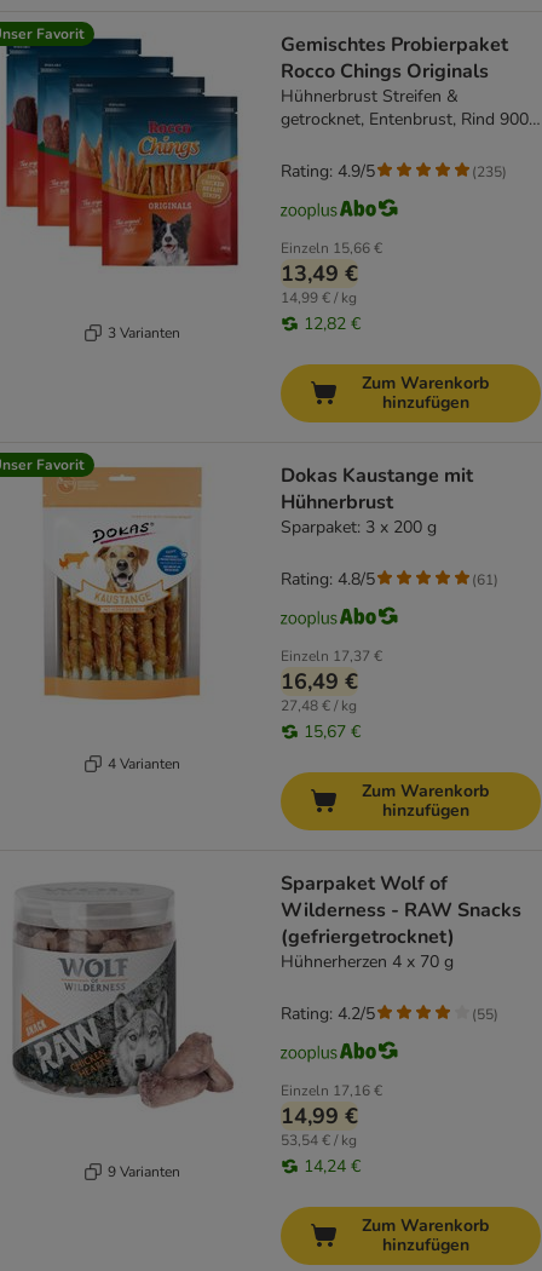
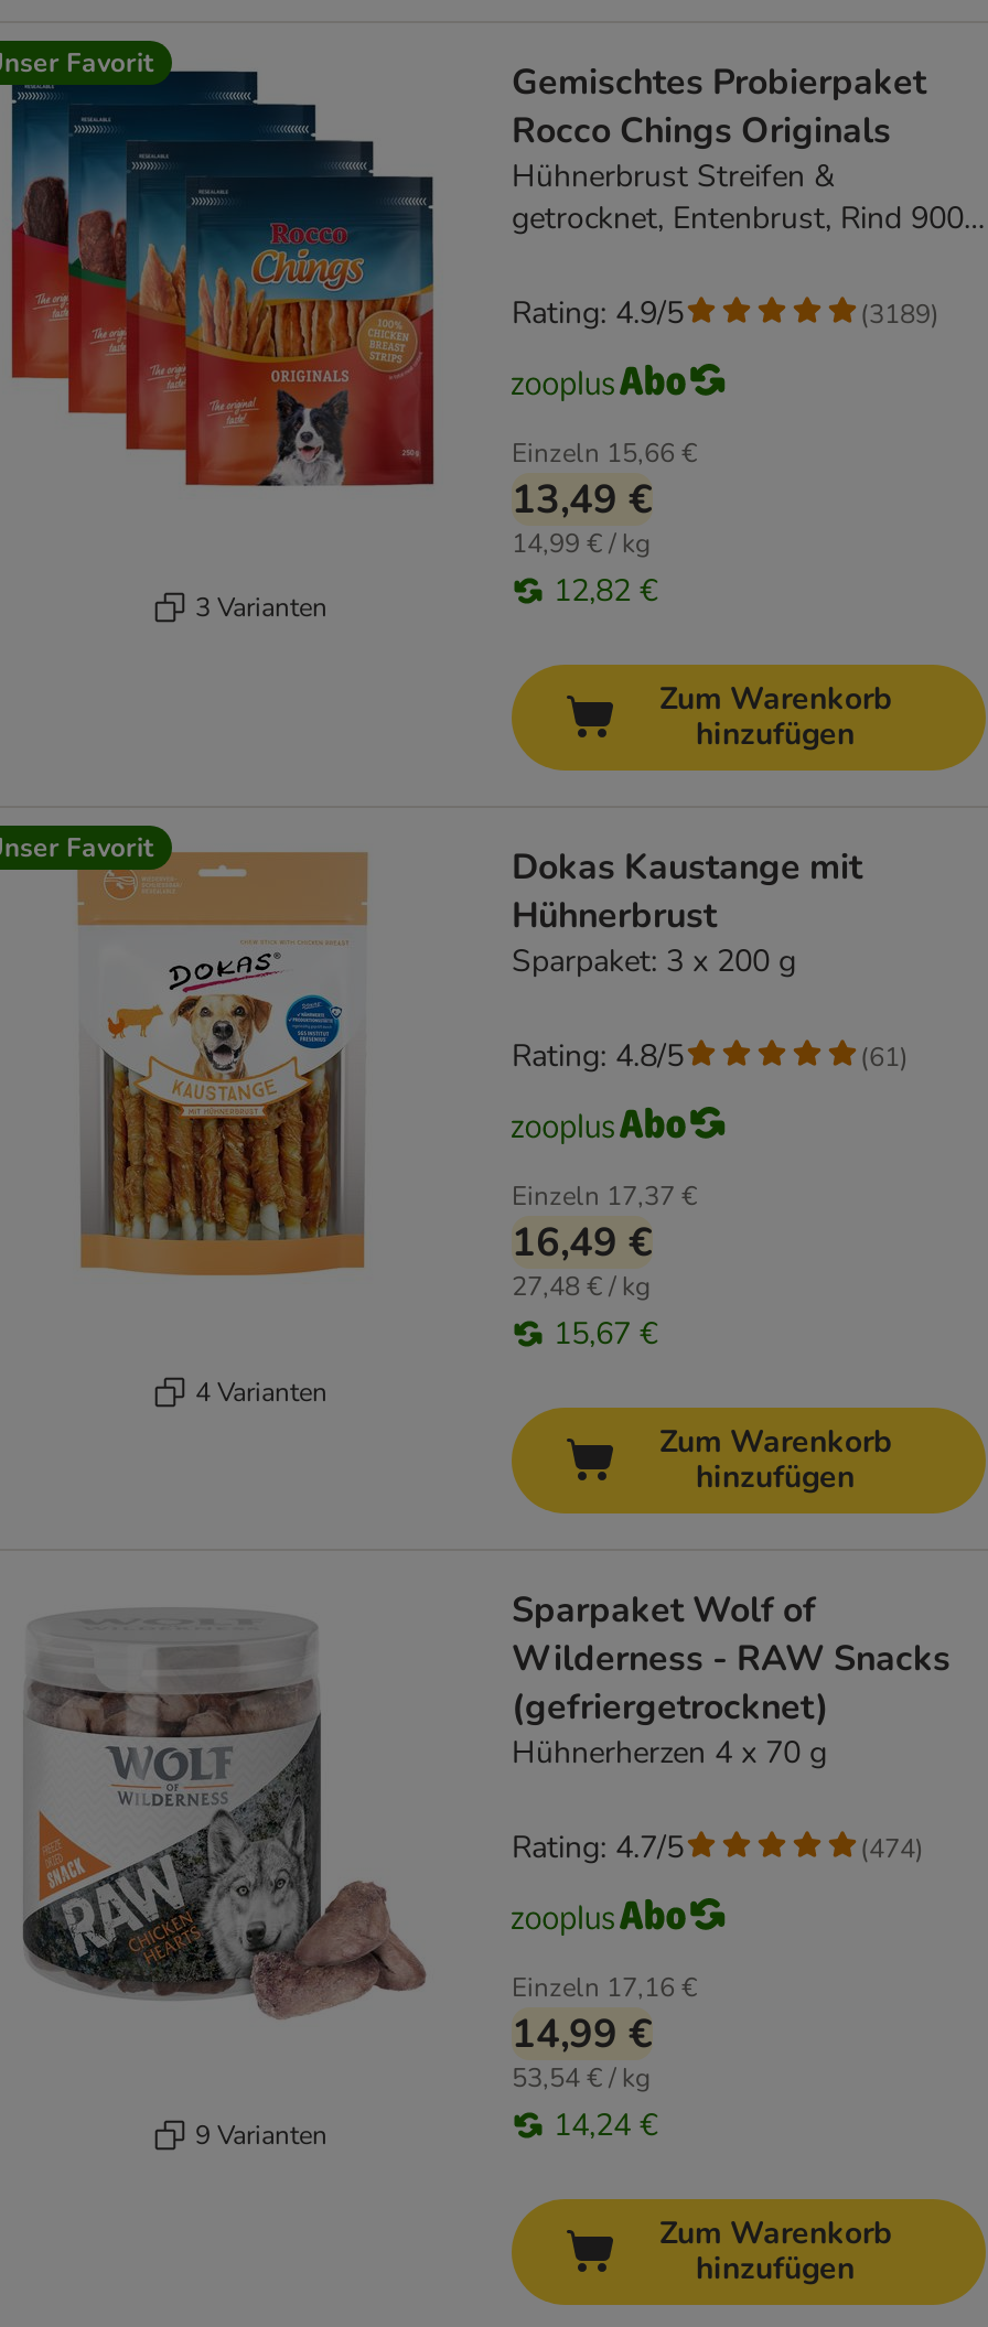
[472,162,507,181] (235) -> [860,296,939,331] (3189)
[281,1002,375,1025] Rating: 4.2/5 -> [512,1827,684,1869] Rating: 4.7/5
[472,1004,498,1024] (55) -> [860,1830,924,1865] (474)

